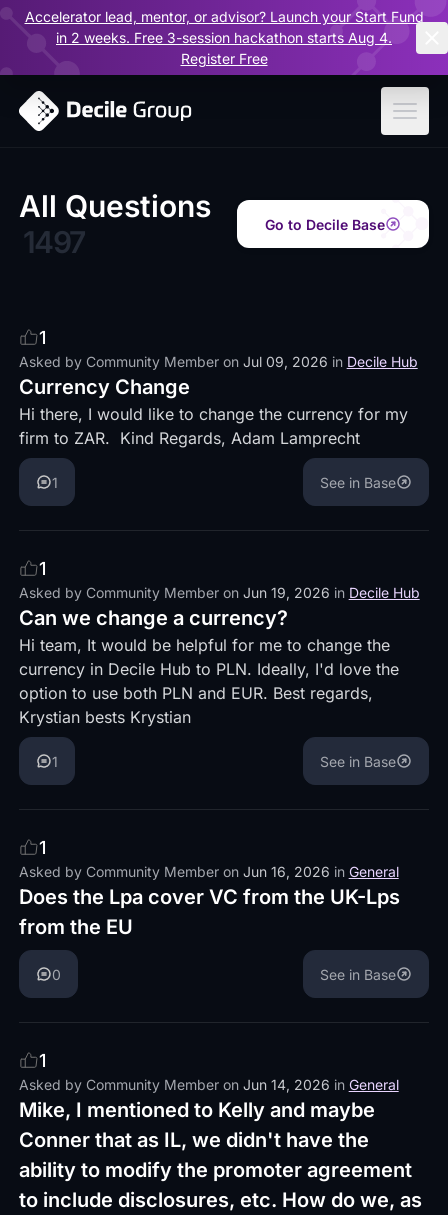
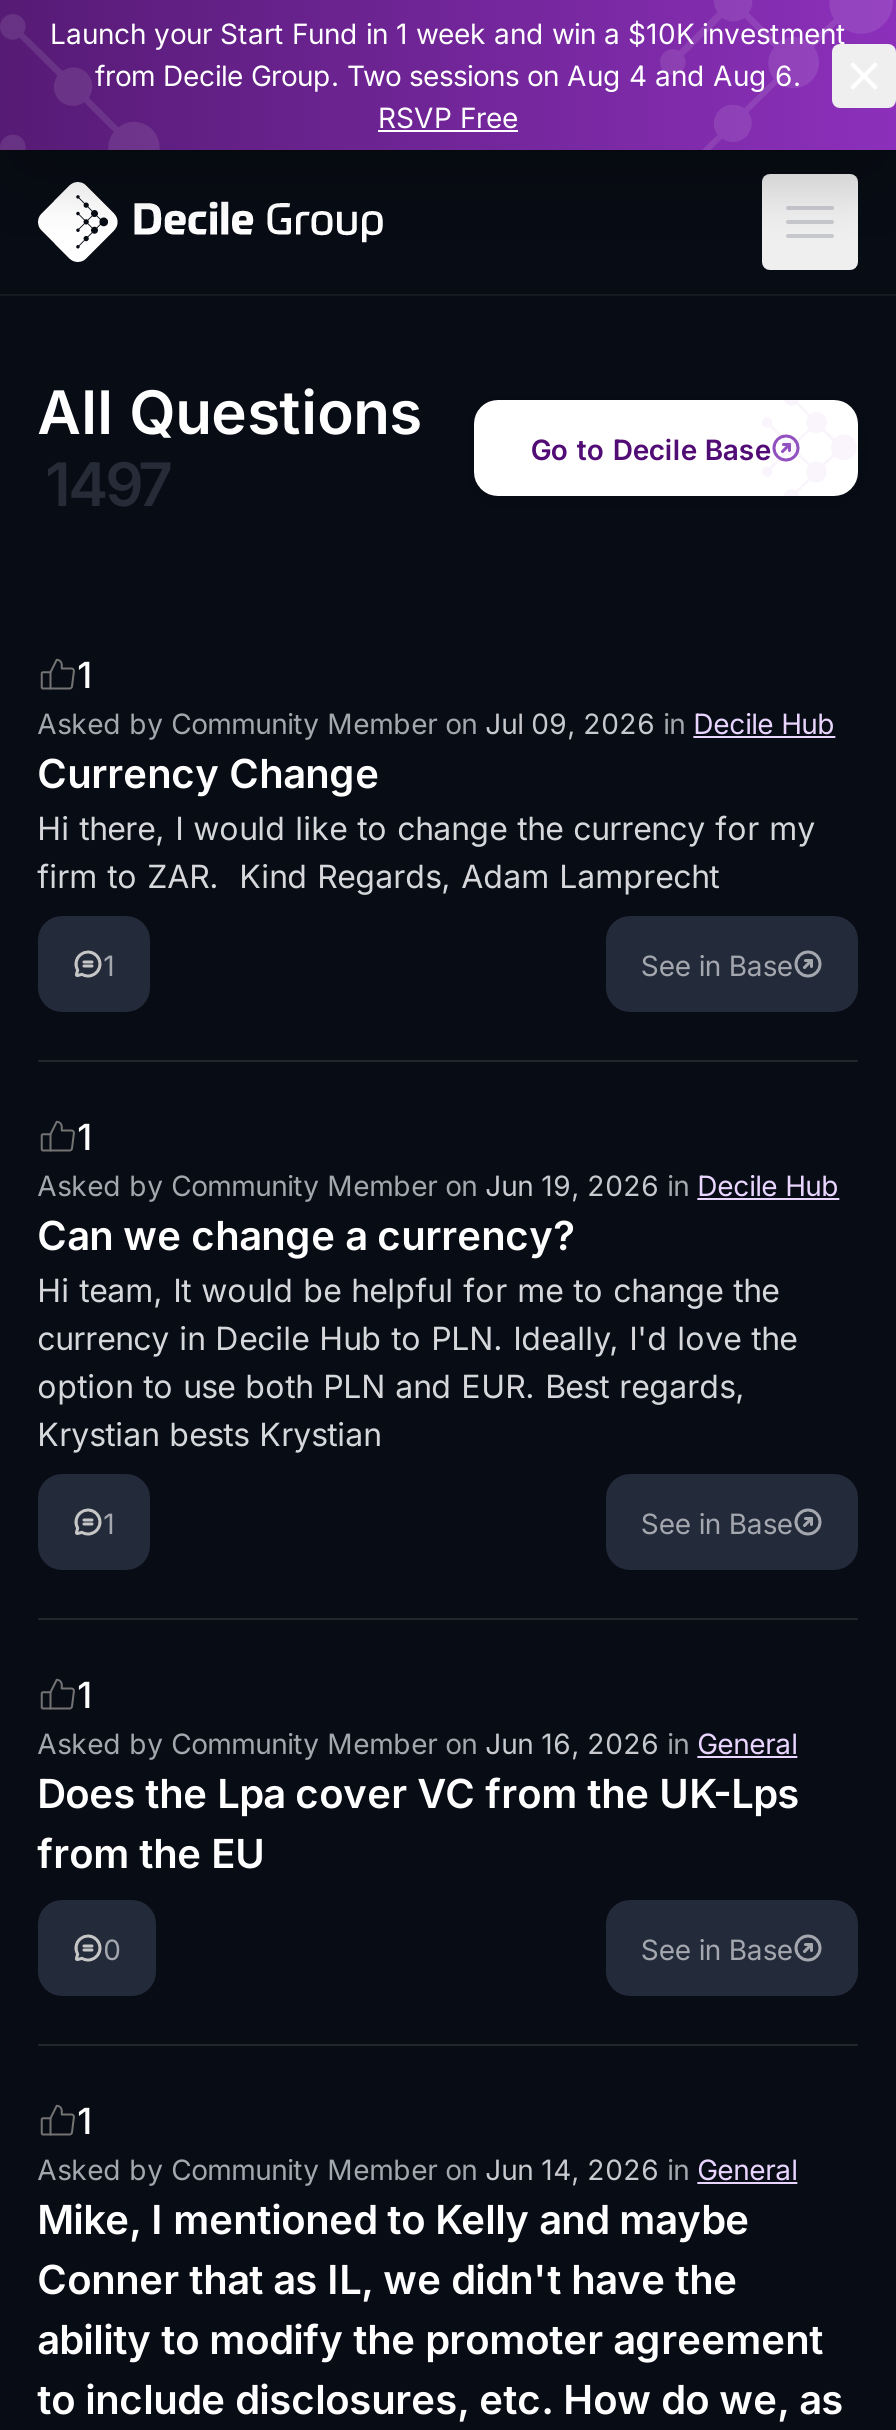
[24,8,423,67] Accelerator lead, mentor, or advisor? Launch your Start Fund | in 2 weeks. Free 3-session hackathon starts Aug 4. | Register Free -> [50,16,846,134] Launch your Start Fund in 1 week and win a $10K investment | from Decile Group. Two sessions on Aug 4 and Aug 6. | RSVP Free

